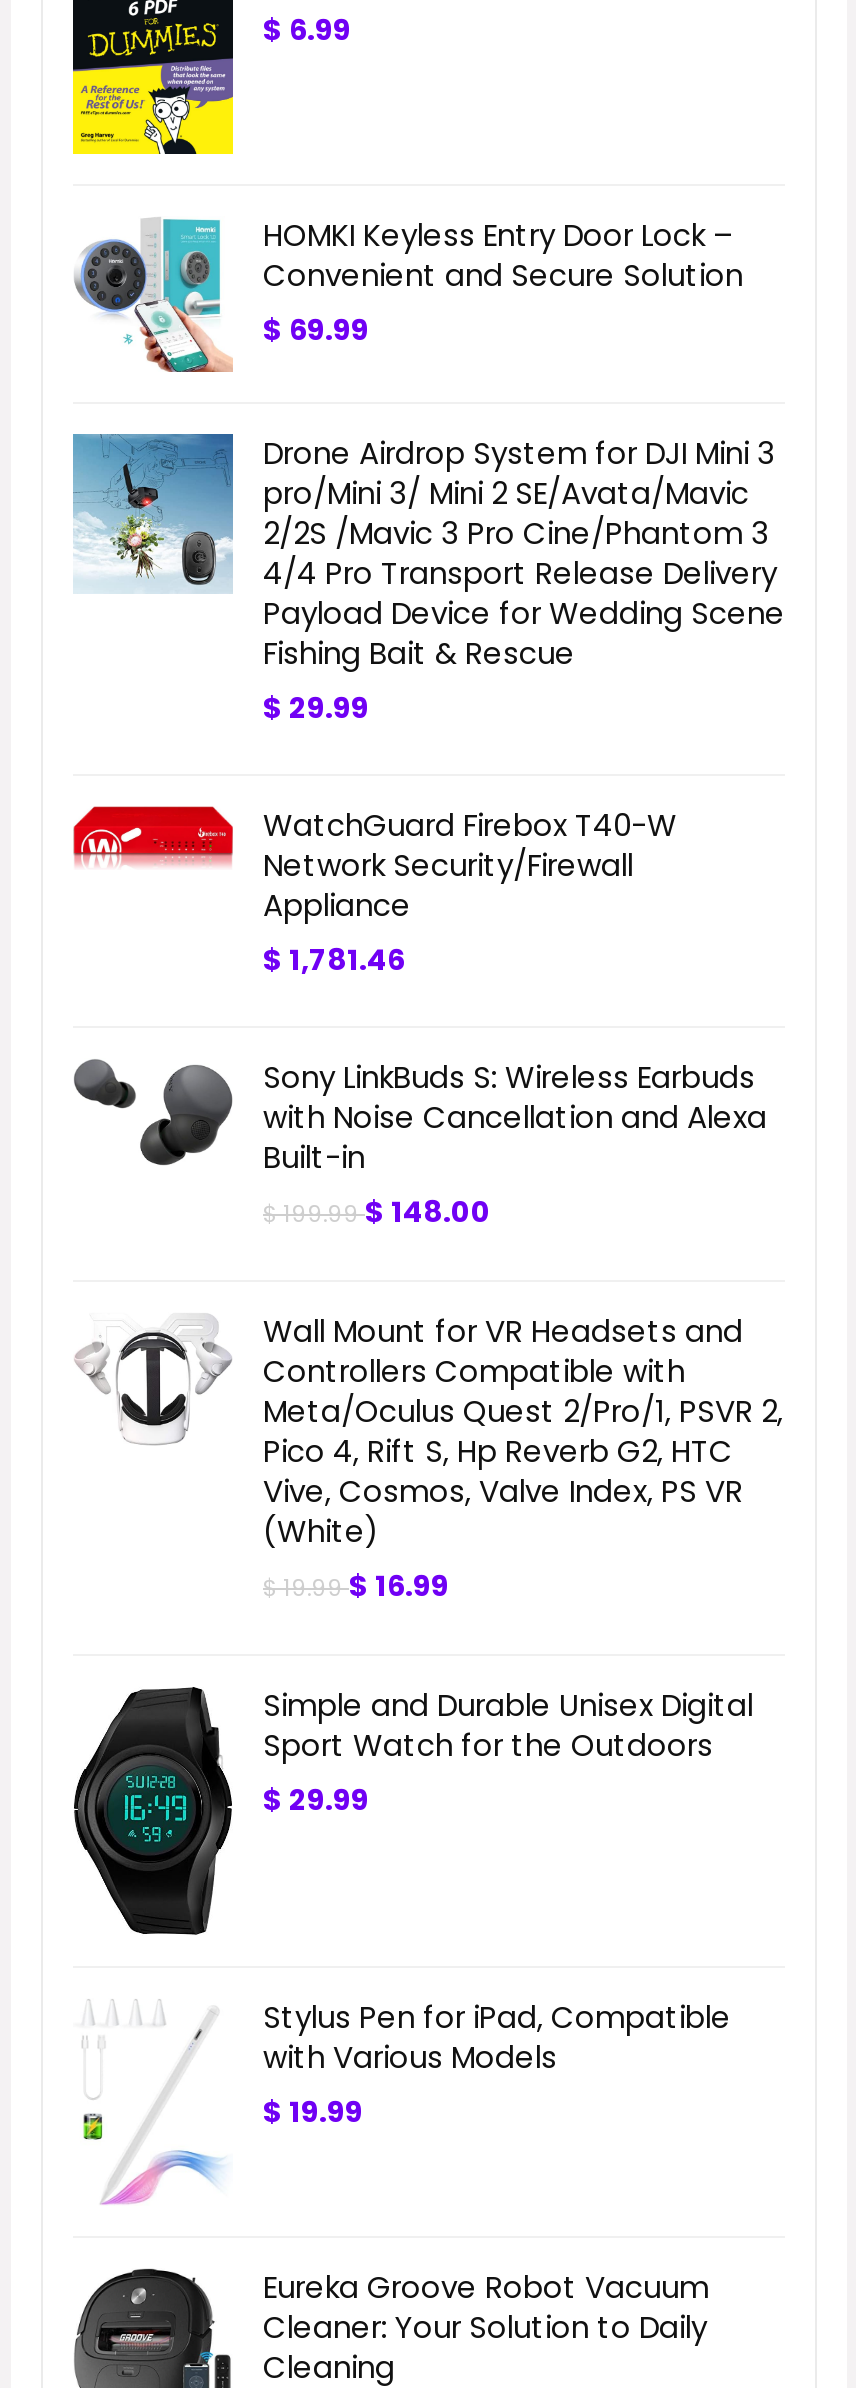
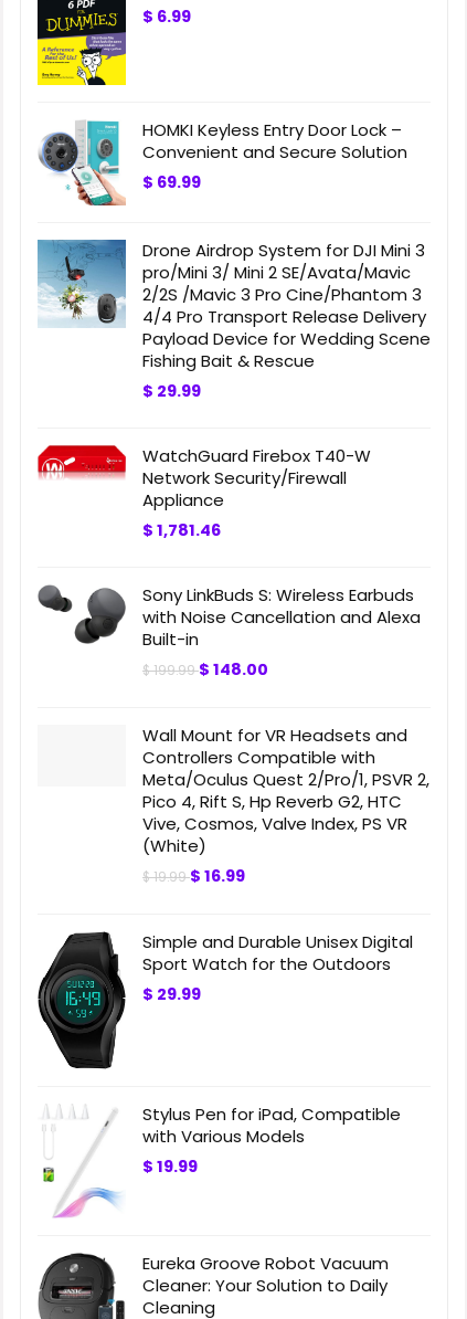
[75,1322,233,1444] [image] -> none

